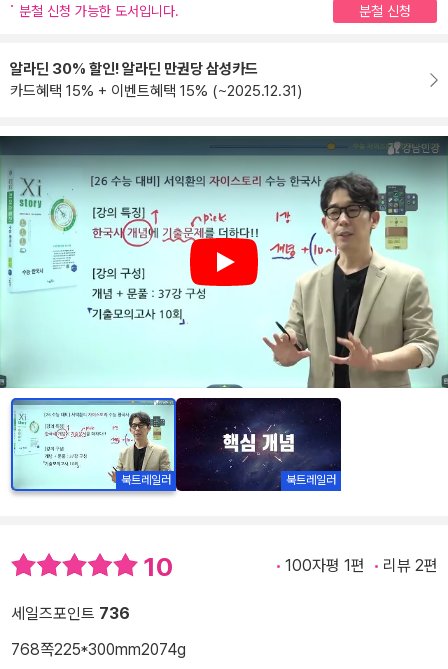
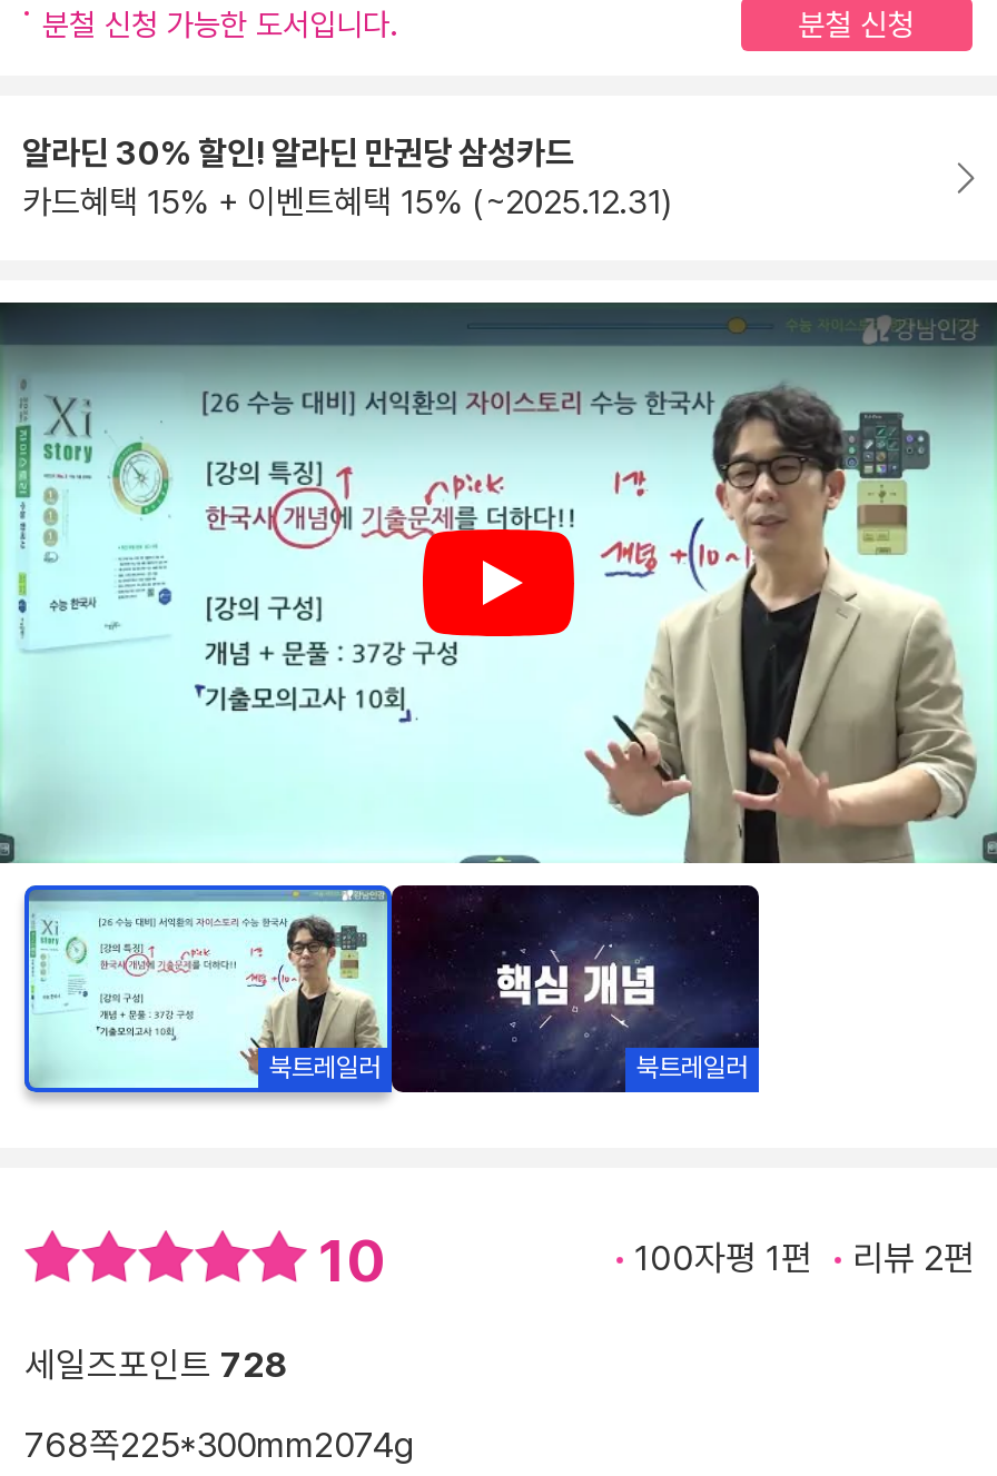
[11,604,130,623] 세일즈포인트 736 -> [24,1344,289,1386] 세일즈포인트 728

